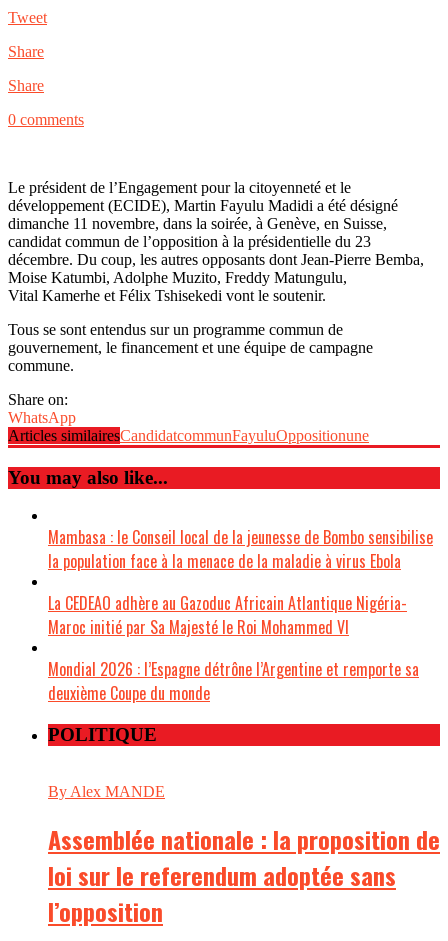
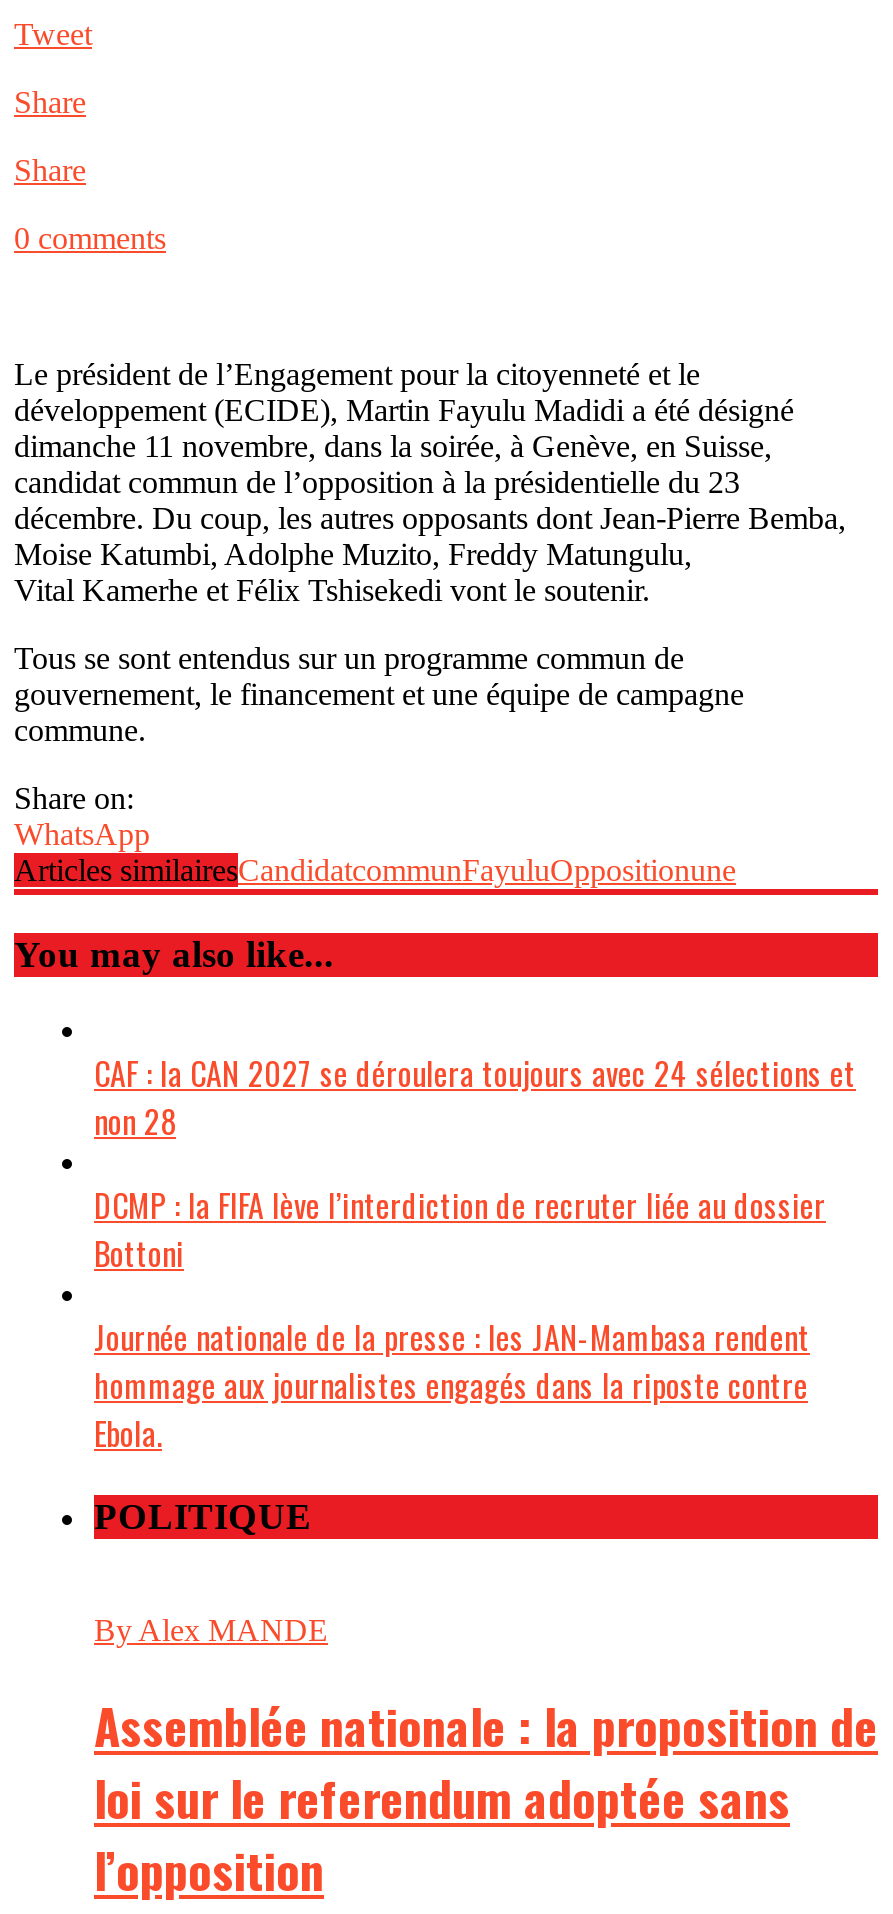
[48,525,433,573] Mambasa : le Conseil local de la jeunesse de Bombo sensibilise | la population face à la menace de la maladie à virus Ebola -> [94,1050,856,1146] CAF : la CAN 2027 se déroulera toujours avec 24 sélections et | non 28
[48,591,407,639] La CEDEAO adhère au Gazoduc Africain Atlantique Nigéria- | Maroc initié par Sa Majesté le Roi Mohammed VI -> [94,1182,826,1278] DCMP : la FIFA lève l’interdiction de recruter liée au dossier | Bottoni
[48,657,419,705] Mondial 2026 : l’Espagne détrône l’Argentine et remporte sa | deuxième Coupe du monde -> [94,1314,810,1458] Journée nationale de la presse : les JAN-Mambasa rendent | hommage aux journalistes engagés dans la riposte contre | Ebola.

